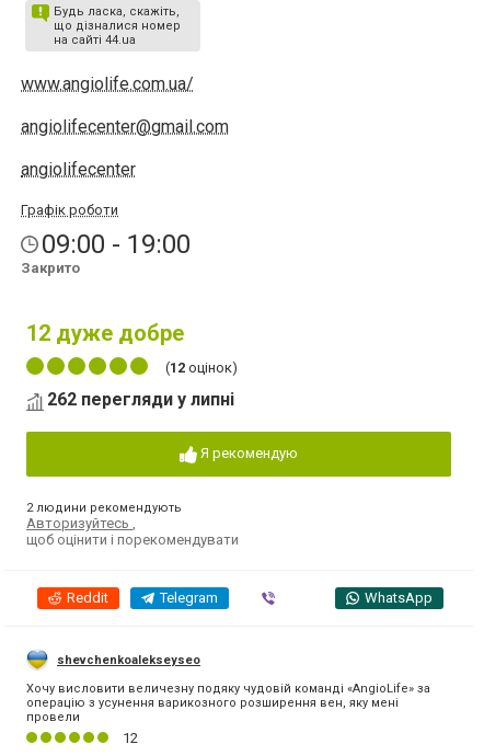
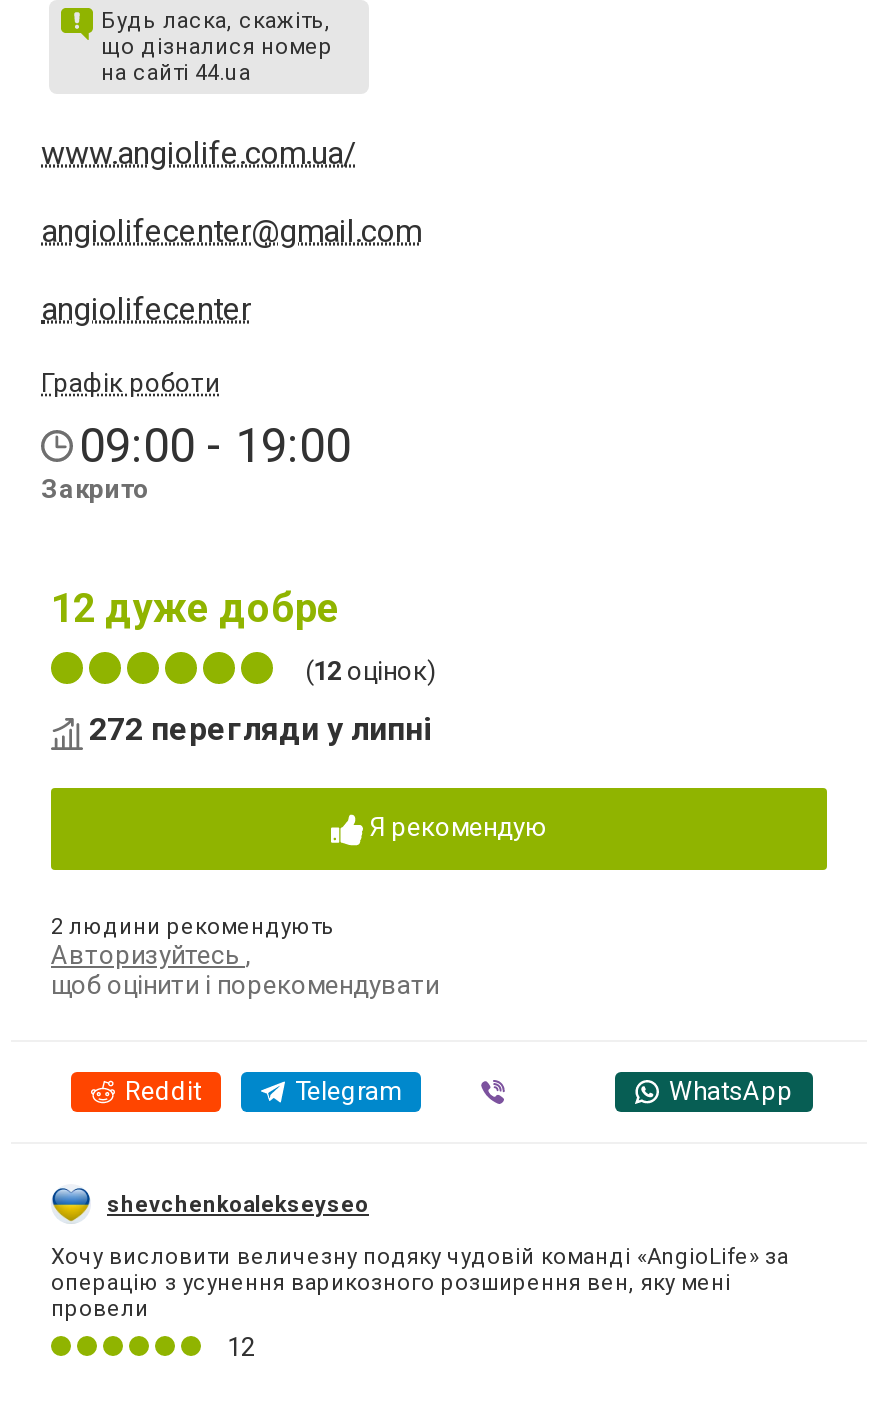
[47,389,234,410] 262 перегляди у липні -> [89,711,431,749] 272 перегляди у липні

